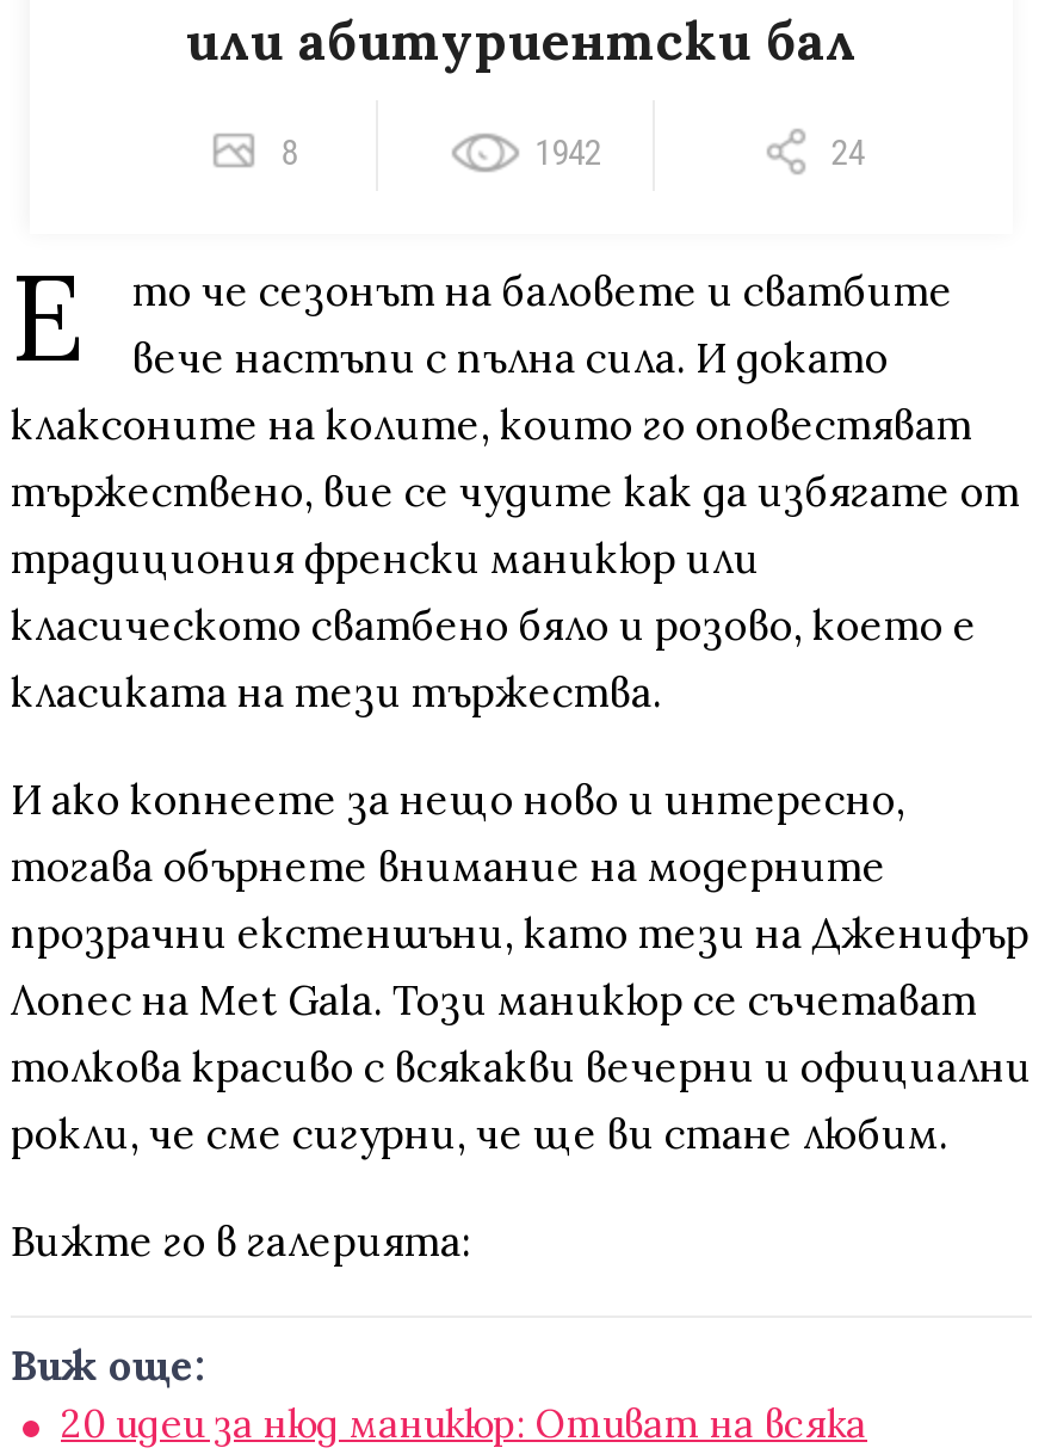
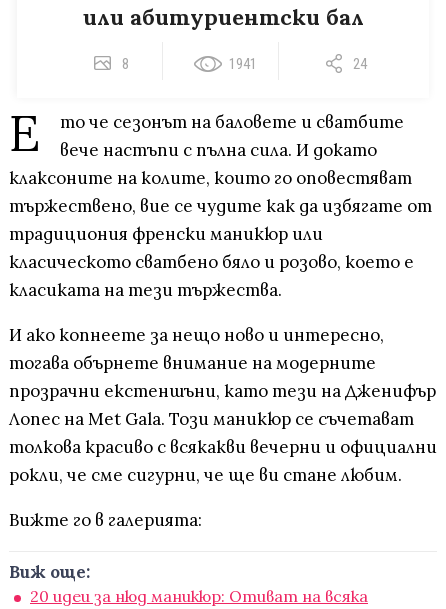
[534,132,601,175] 1942 -> [228,55,256,73] 1941

